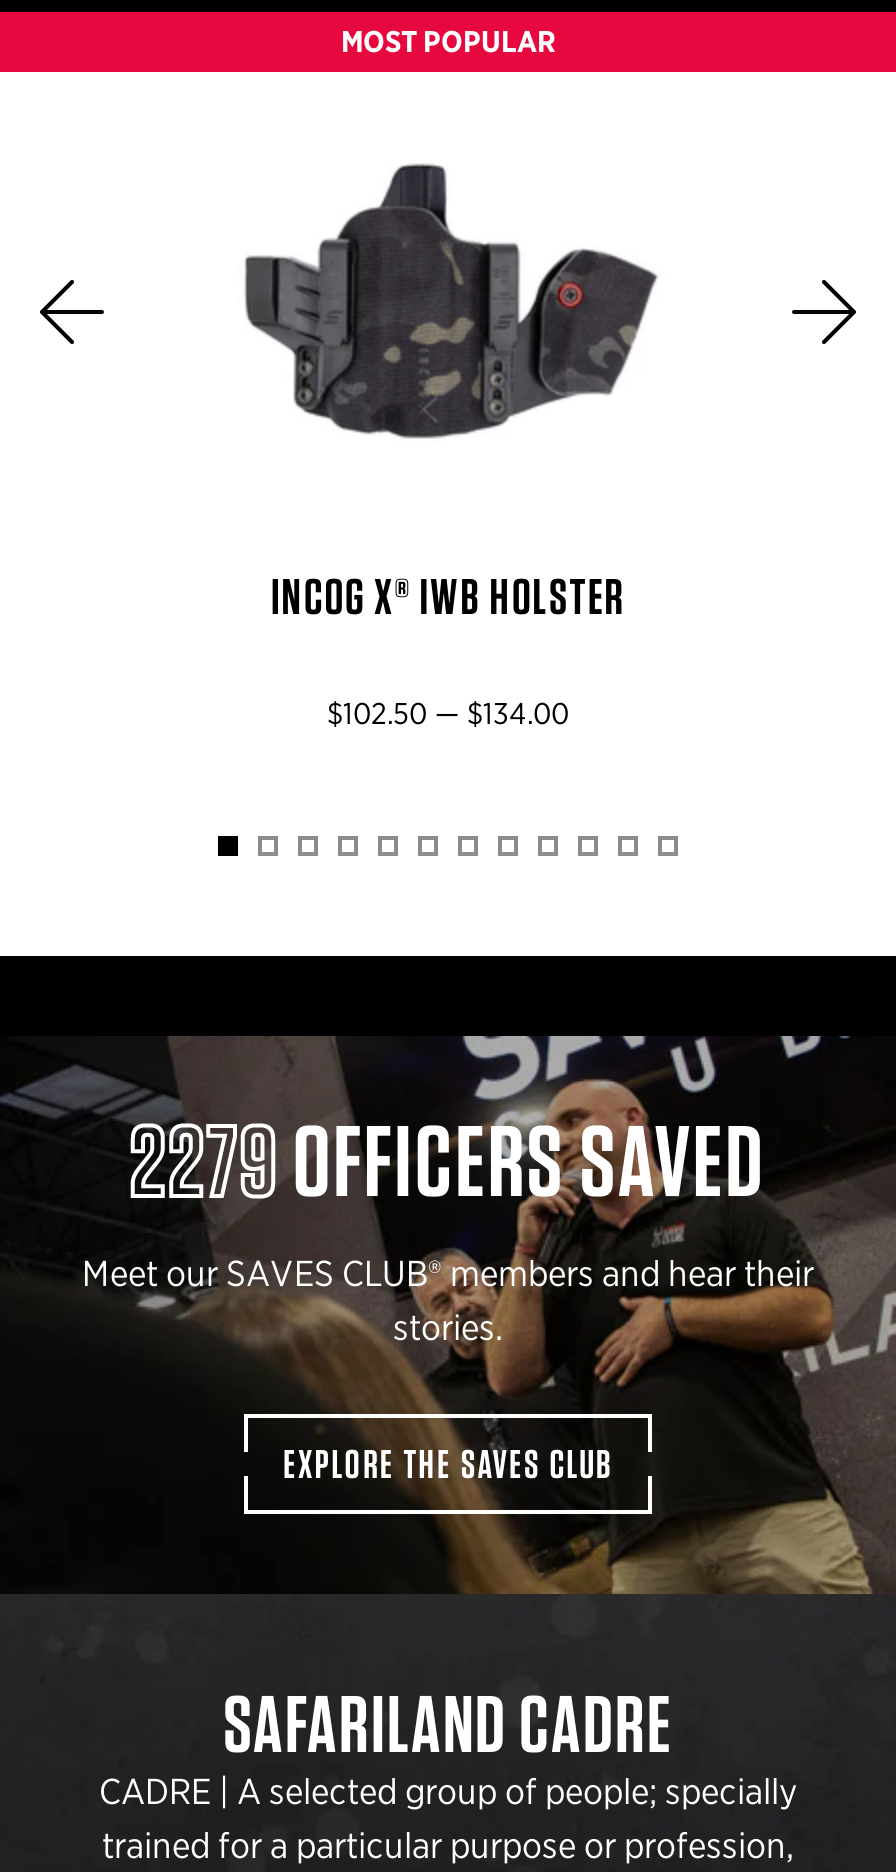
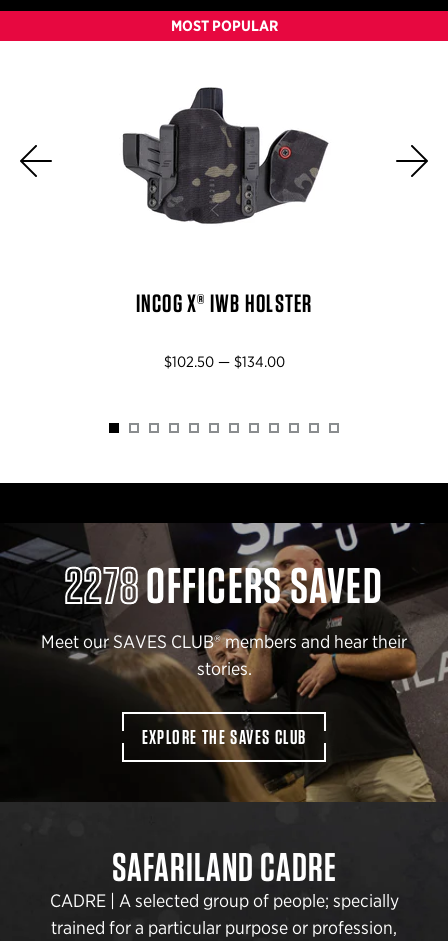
[130,1100,766,1220] 2279 OFFICERS SAVED -> [65,555,383,615] 2278 OFFICERS SAVED

